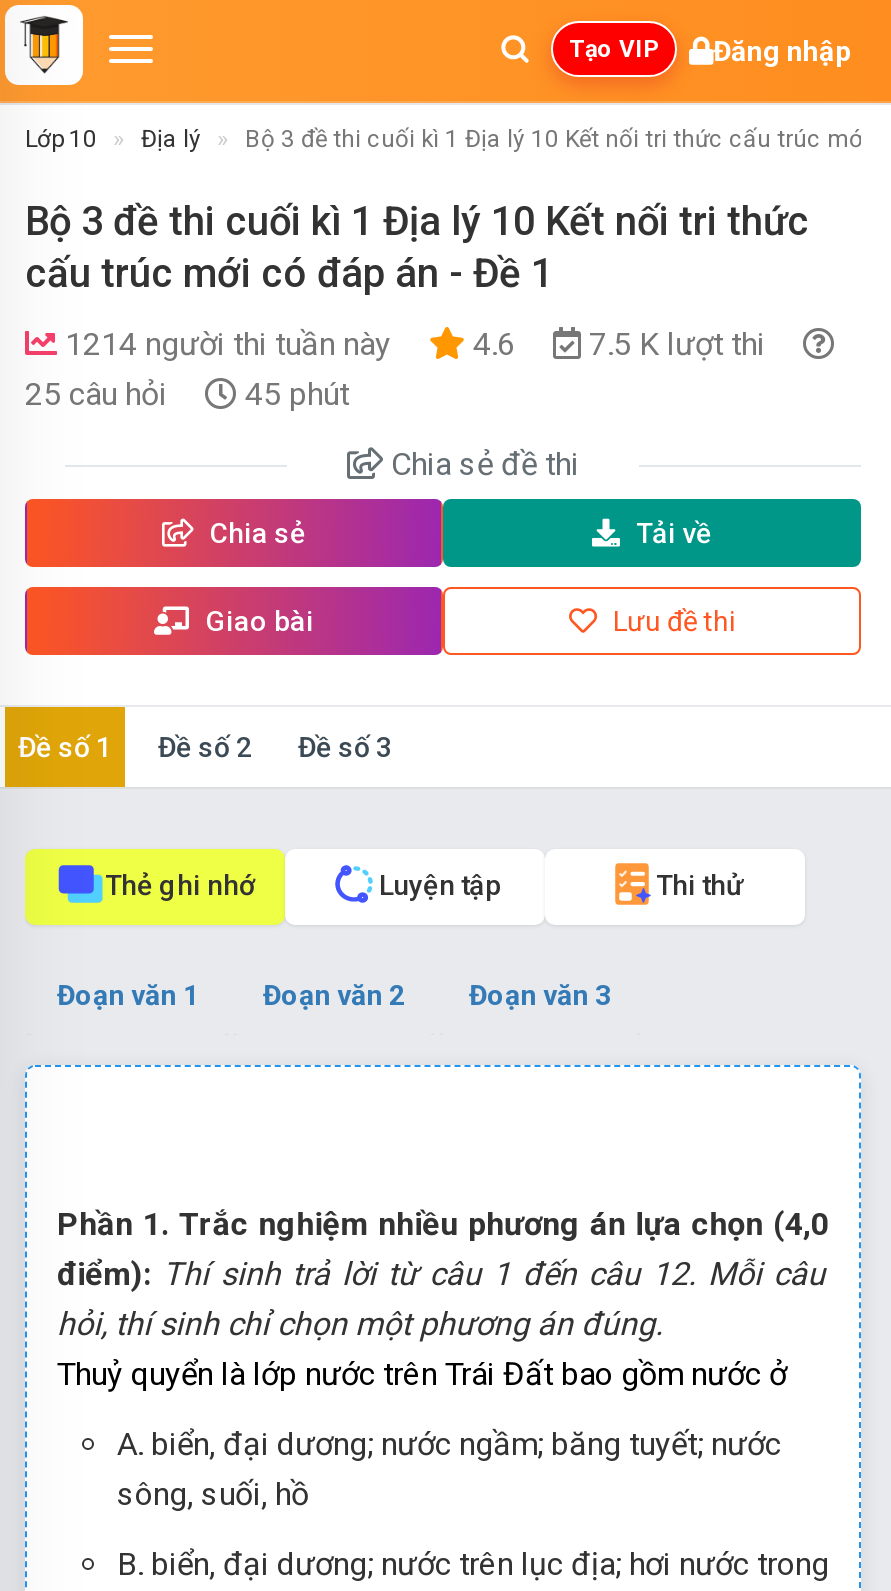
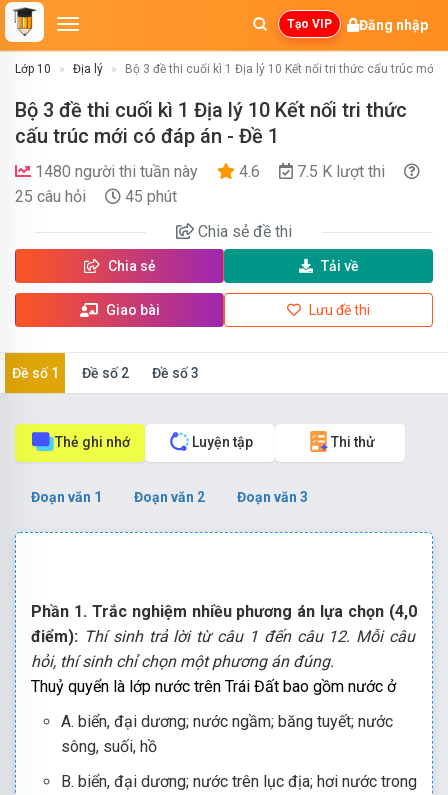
[57,325,399,363] 1214 người thi tuần này -> [31,162,202,181] 1480 người thi tuần này

